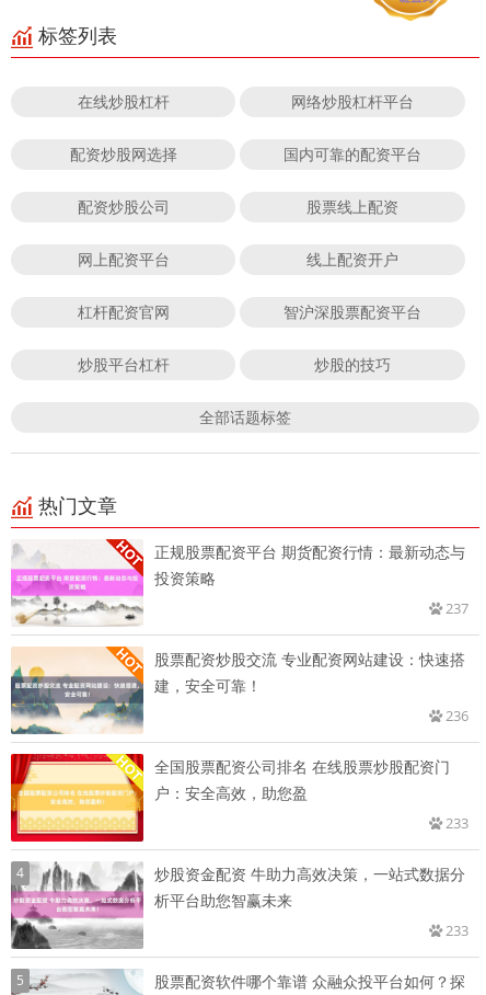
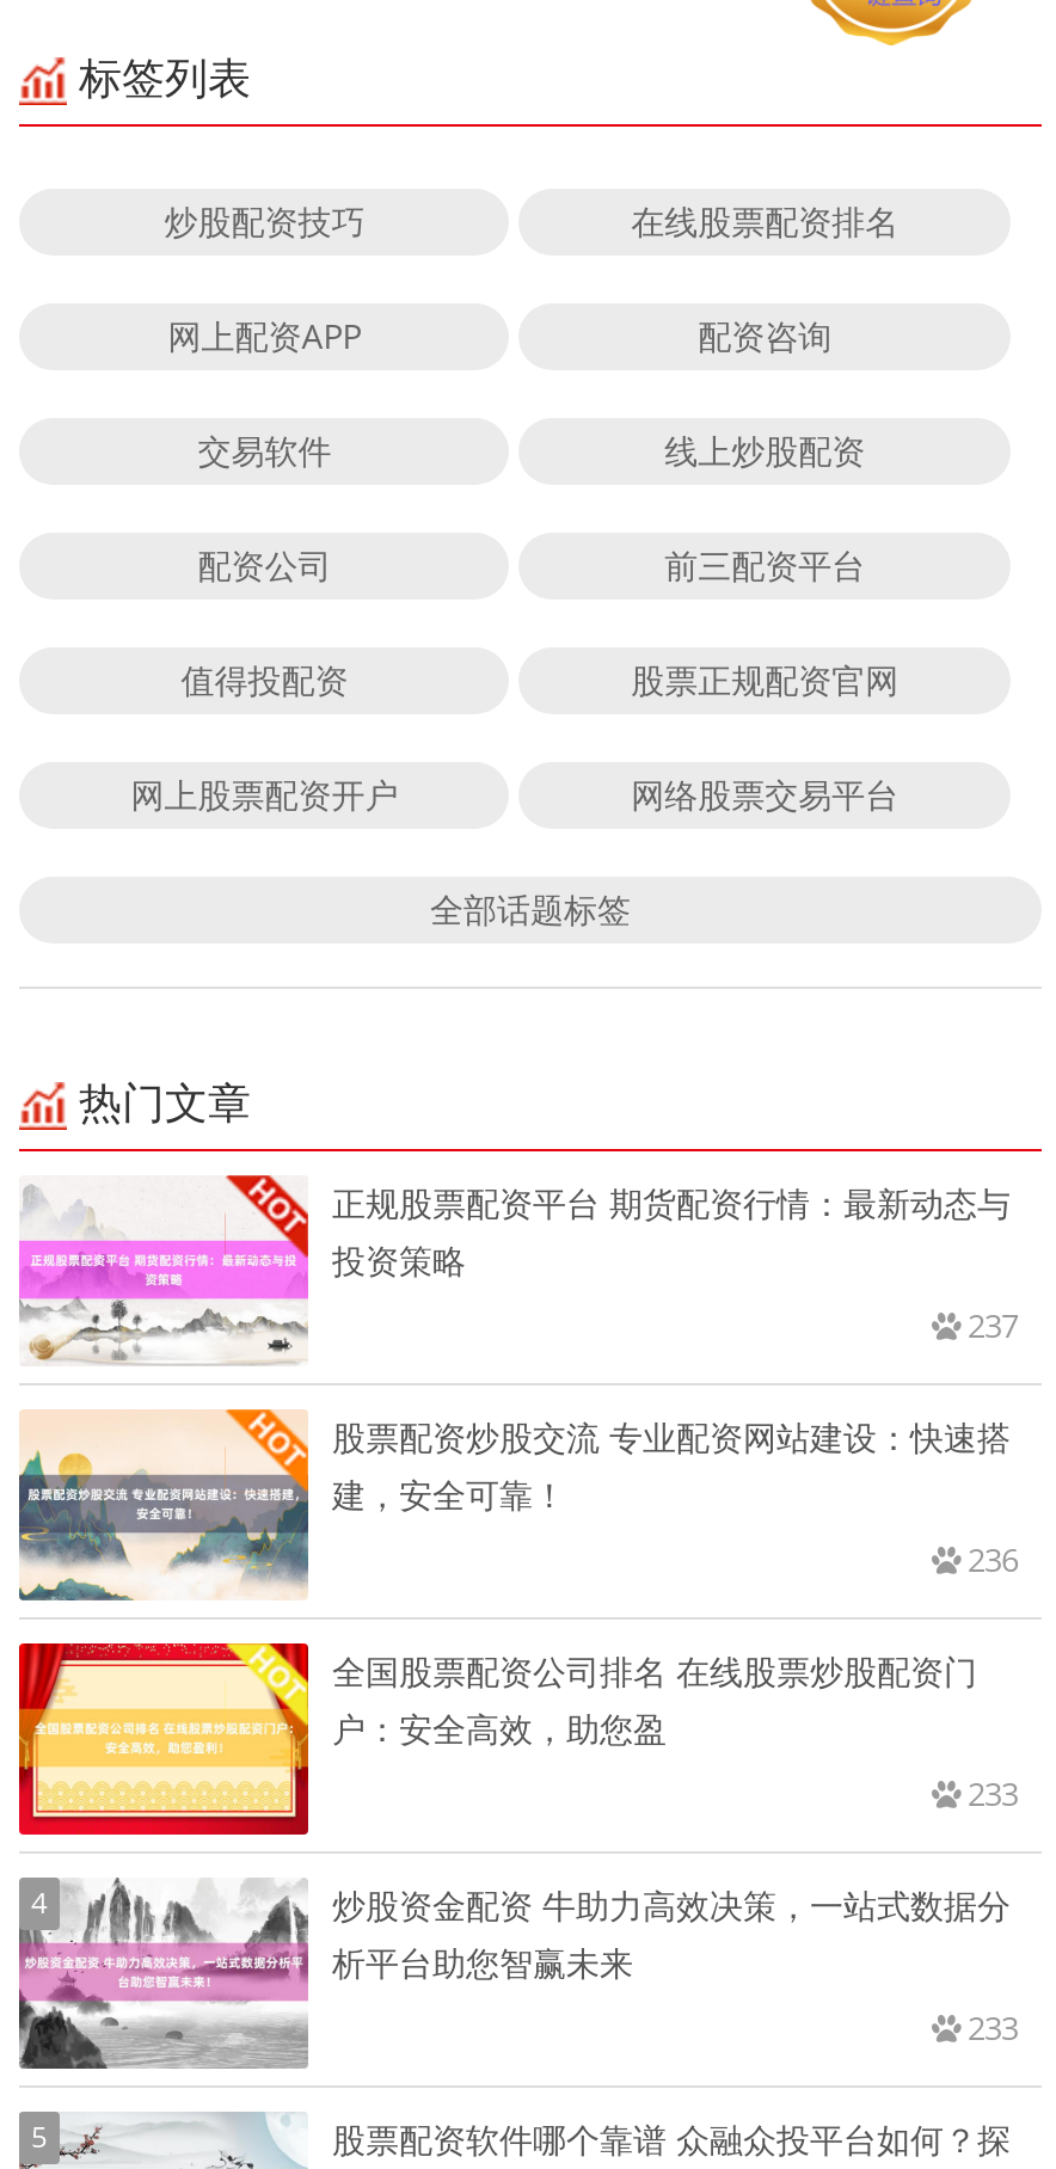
[77,91,414,111] 在线炒股杠杆 | 网络炒股杠杆平台 -> [164,197,899,243] 炒股配资技巧 | 在线股票配资排名
[70,143,422,164] 配资炒股网选择 | 国内可靠的配资平台 -> [168,312,832,357] 网上配资APP | 配资咨询
[77,196,399,217] 配资炒股公司 | 股票线上配资 -> [198,427,865,472] 交易软件 | 线上炒股配资
[77,248,399,269] 网上配资平台 | 线上配资开户 -> [198,541,865,587] 配资公司 | 前三配资平台
[77,301,422,322] 杠杆配资官网 | 智沪深股票配资平台 -> [181,656,899,701] 值得投配资 | 股票正规配资官网
[77,354,391,374] 炒股平台杠杆 | 炒股的技巧 -> [131,771,899,816] 网上股票配资开户 | 网络股票交易平台

